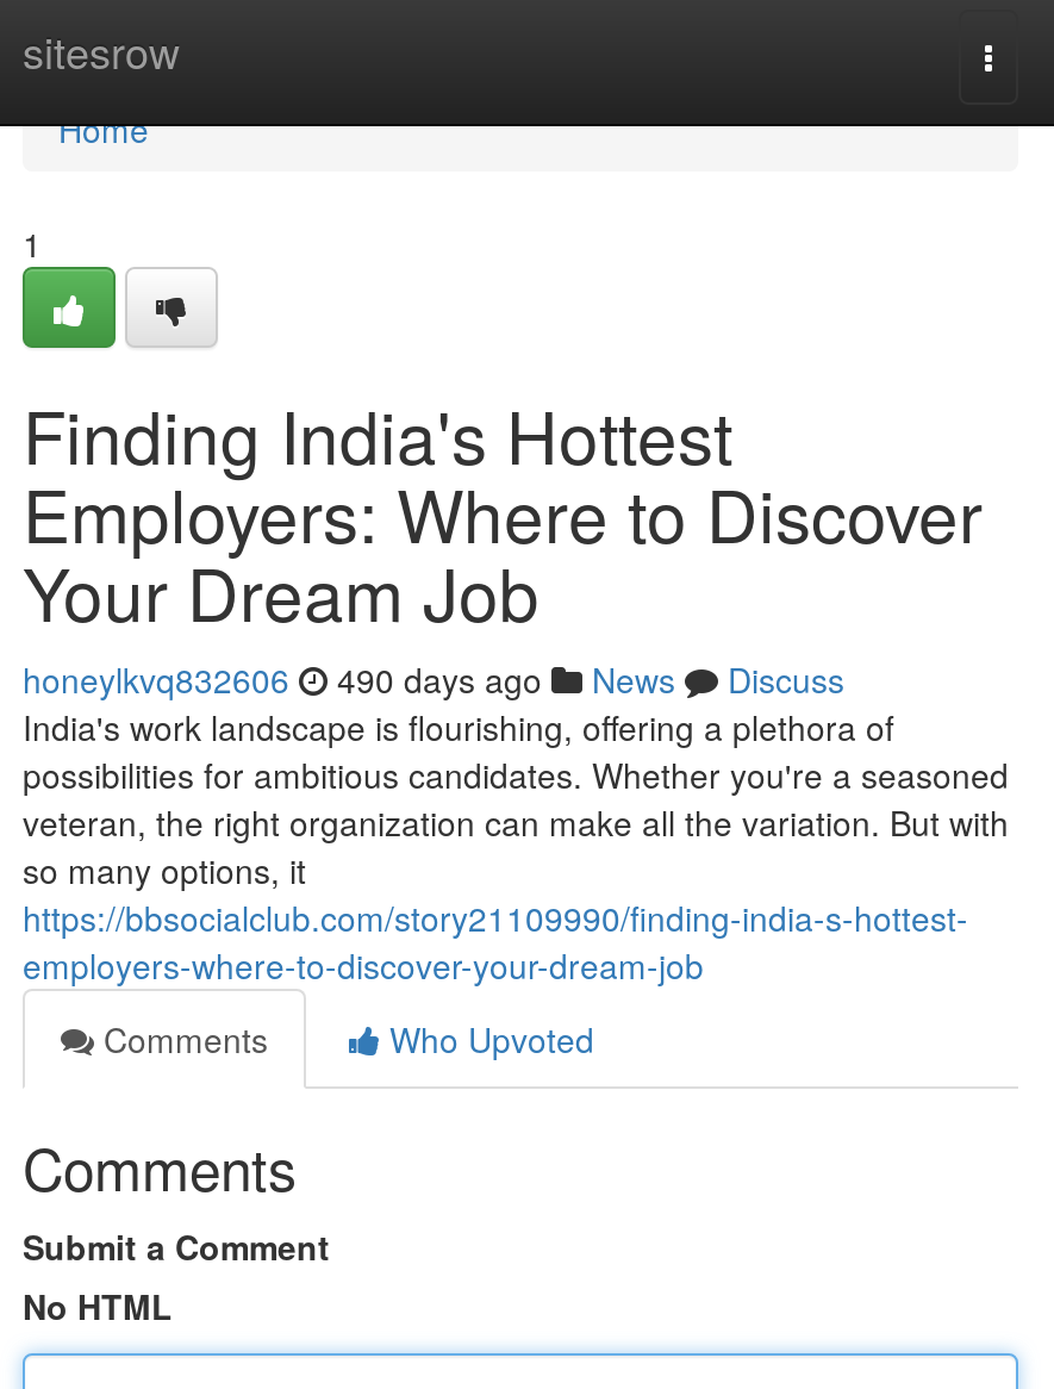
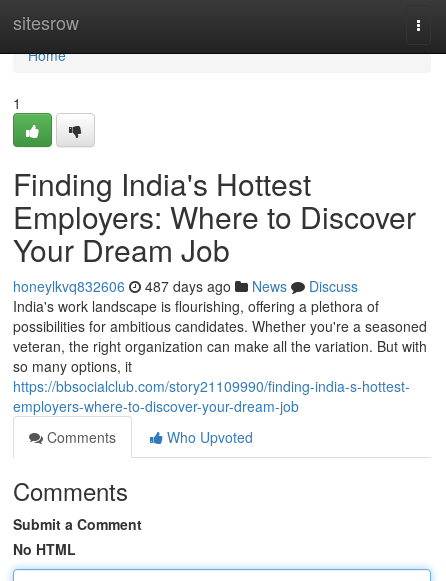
[23,655,844,703] honeylkvq832606 490 days ago News Discuss -> [13,276,358,296] honeylkvq832606 487 days ago News Discuss

